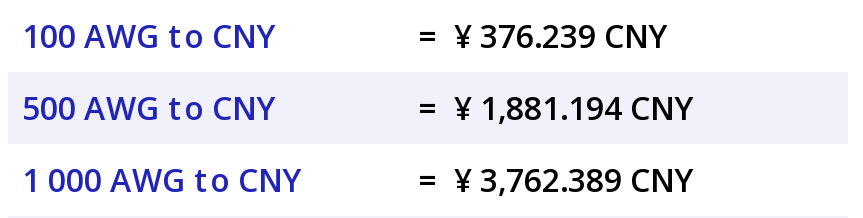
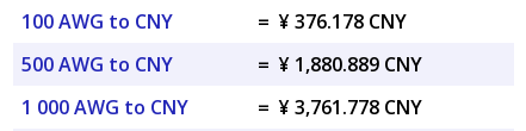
[418,14,668,58] = ¥ 376.239 CNY -> [258,8,407,35] = ¥ 376.178 CNY
[418,86,694,130] = ¥ 1,881.194 CNY -> [258,51,422,77] = ¥ 1,880.889 CNY
[418,158,694,202] = ¥ 3,762.389 CNY -> [258,94,422,120] = ¥ 3,761.778 CNY

